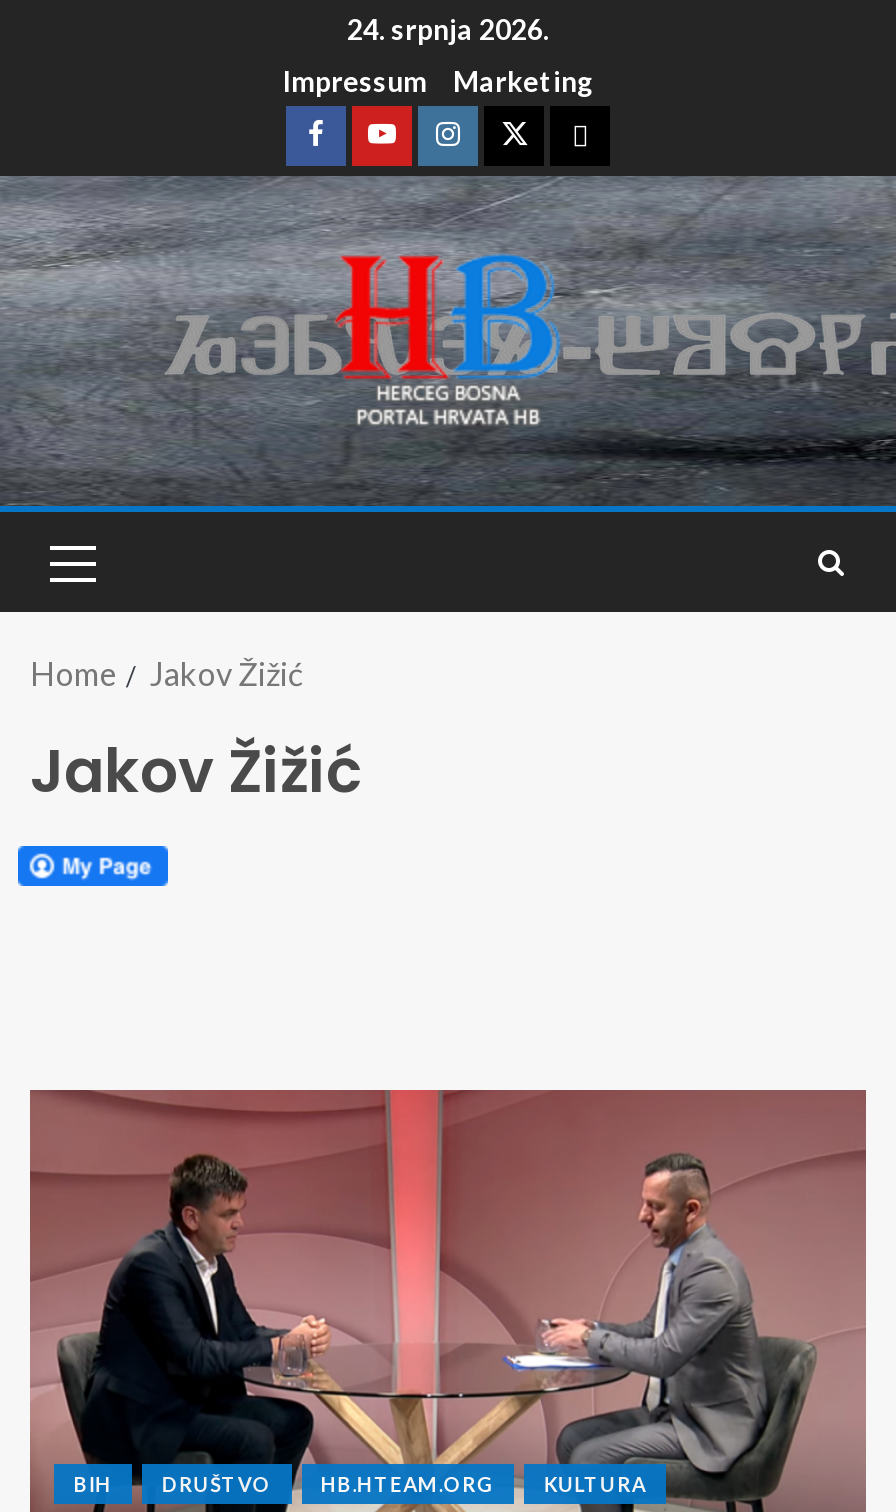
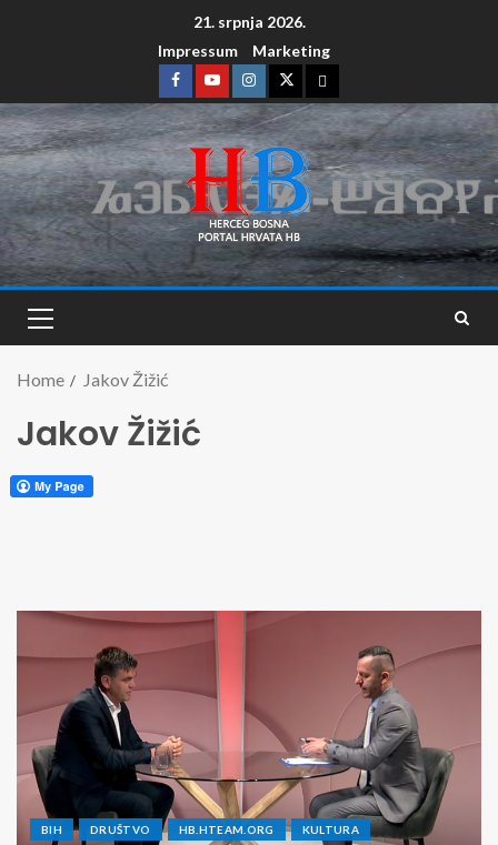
[347,13,549,47] 24. srpnja 2026. -> [193,13,305,32] 21. srpnja 2026.

